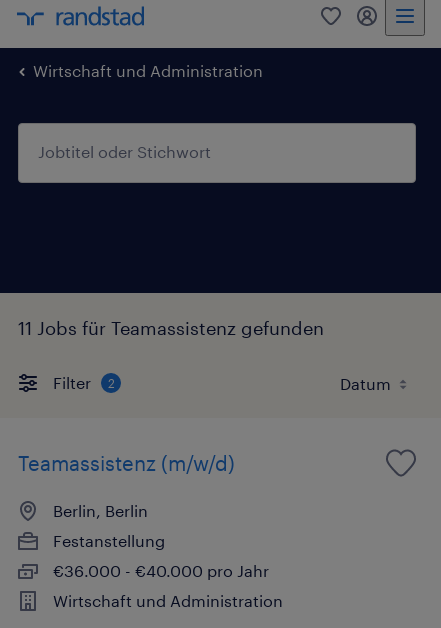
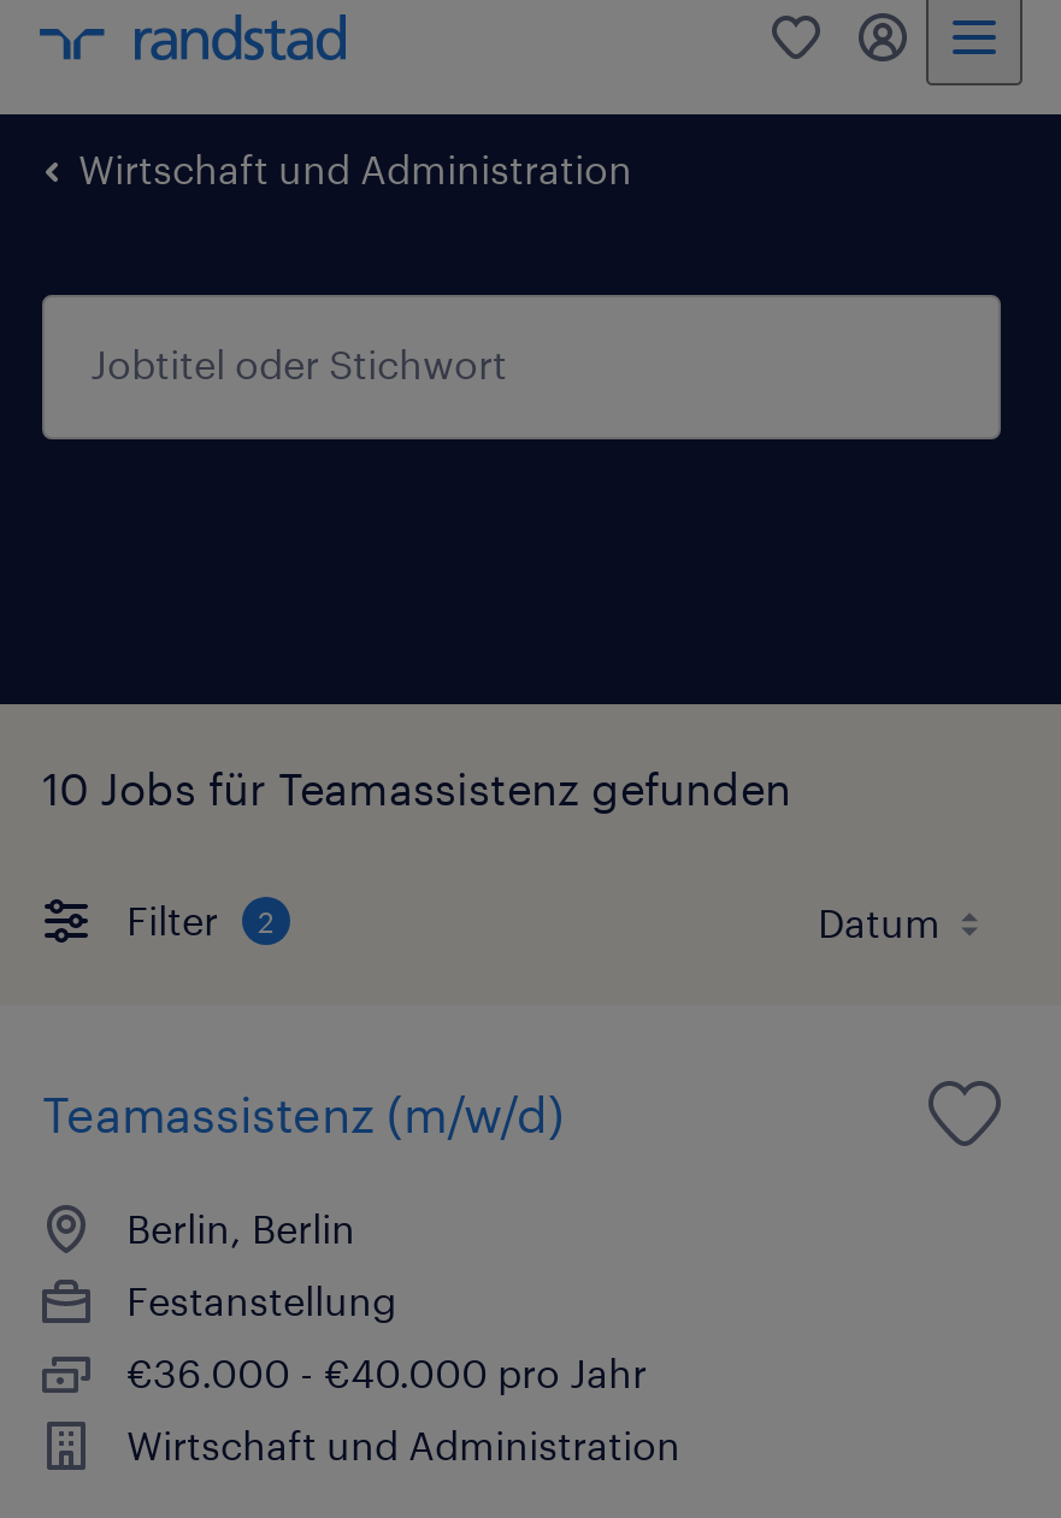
[18,317,324,339] 11 Jobs für Teamassistenz gefunden -> [42,762,791,815] 10 Jobs für Teamassistenz gefunden

